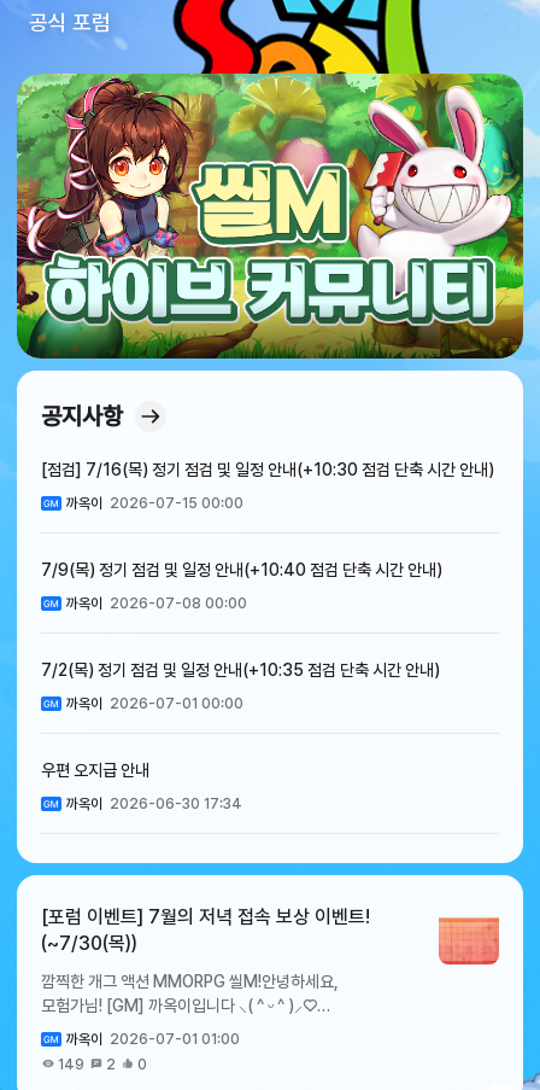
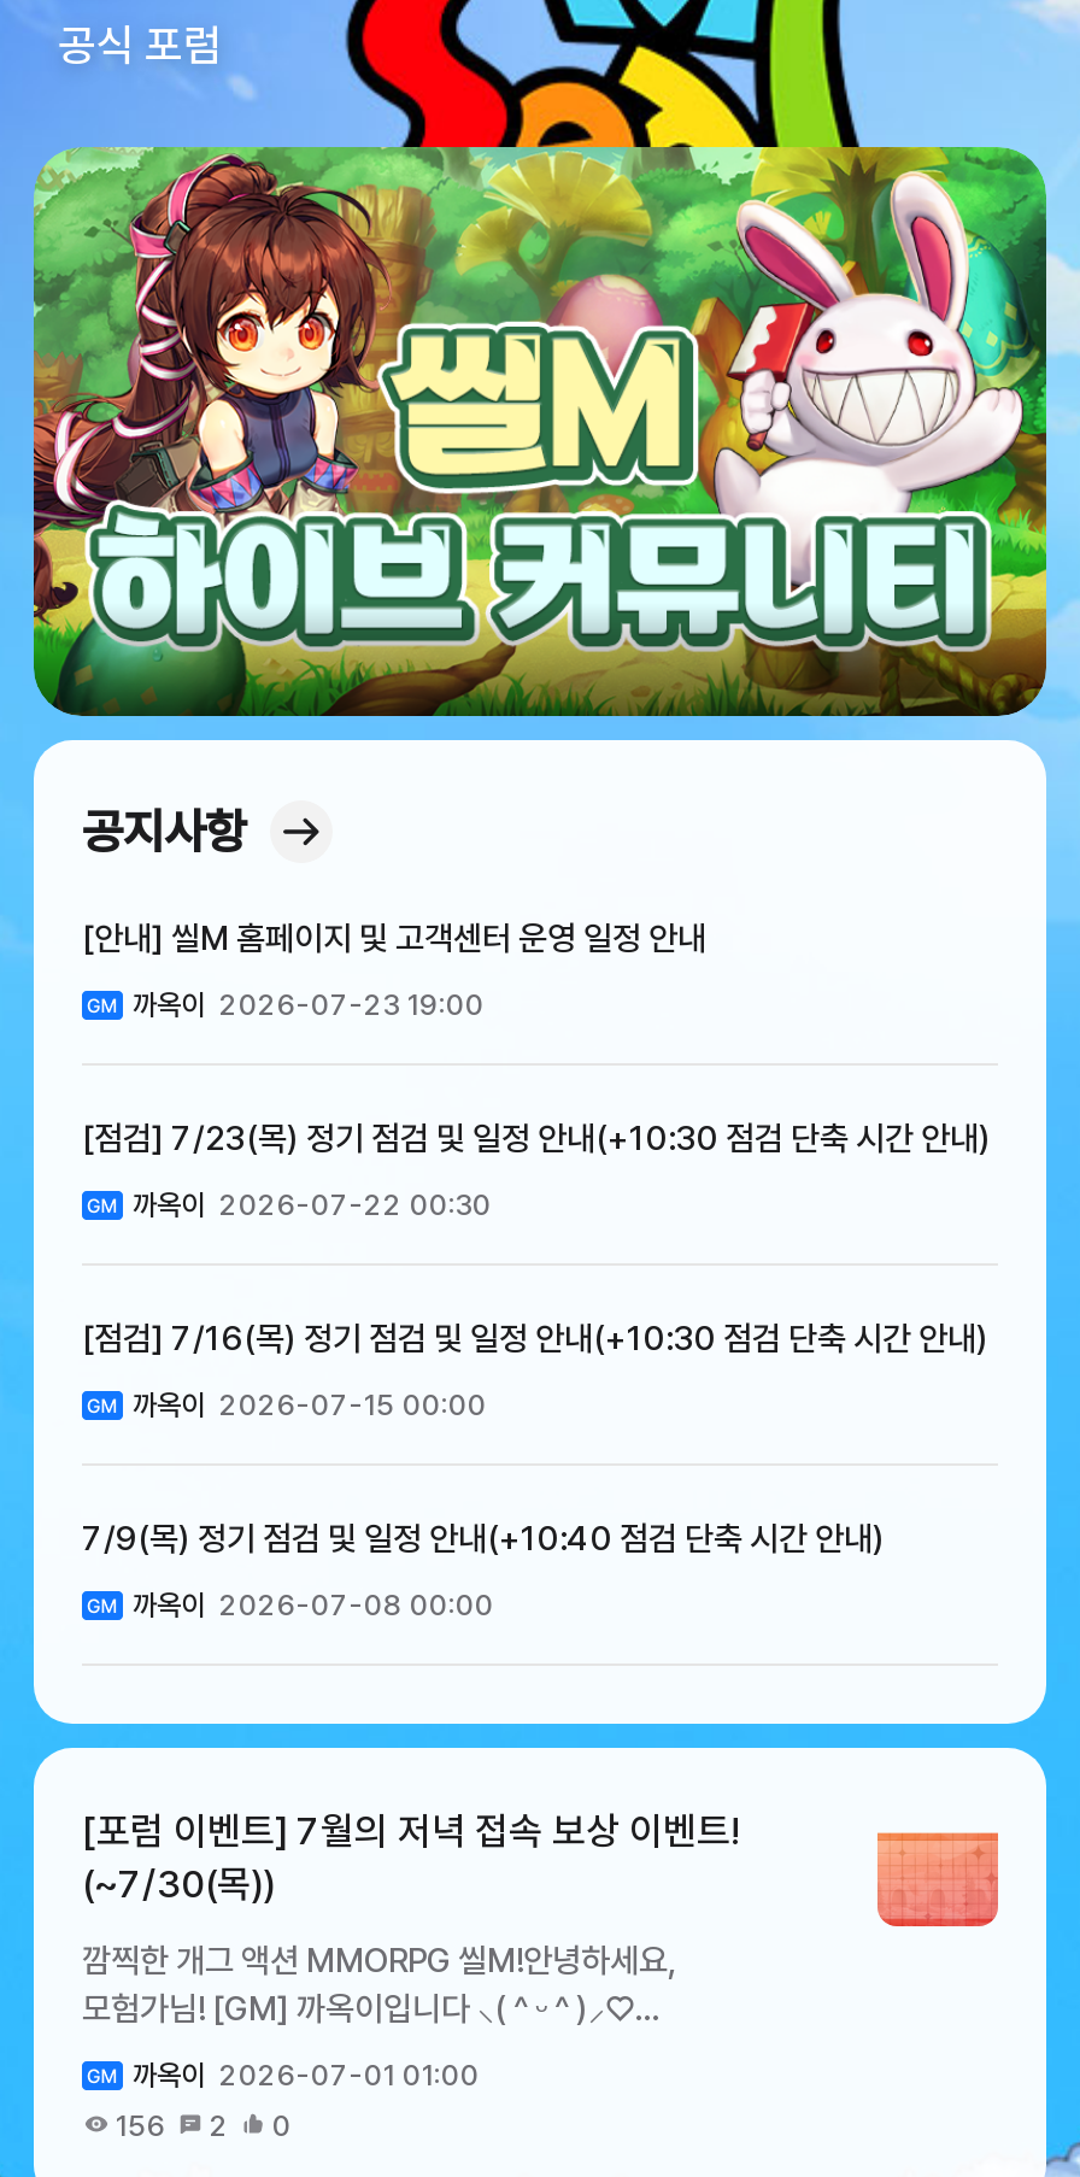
none -> [82,918,991,1222] [안내] 씰M 홈페이지 및 고객센터 운영 일정 안내 | 까옥이 2026-07-23 19:00 | [점검] 7/23(목) 정기 점검 및 일정 안내(+10:30 점검 단축 시간 안내) | 까옥이 2026-07-22 00:30
moved [41,460,494,612] -> [82,1318,988,1622]: [점검] 7/16(목) 정기 점검 및 일정 안내(+10:30 점검 단축 시간 안내) | 까옥이 2026-07-15 00:00 | 까옥이 2026-07-08 00:00
[41,660,440,812] 7/2(목) 정기 점검 및 일정 안내(+10:35 점검 단축 시간 안내) | 까옥이 2026-07-01 00:00 | 우편 오지급 안내 | 까옥이 2026-06-30 17:34 -> none
[58,1056,147,1073] 149 2 0 -> [116,2109,292,2143] 156 2 0

